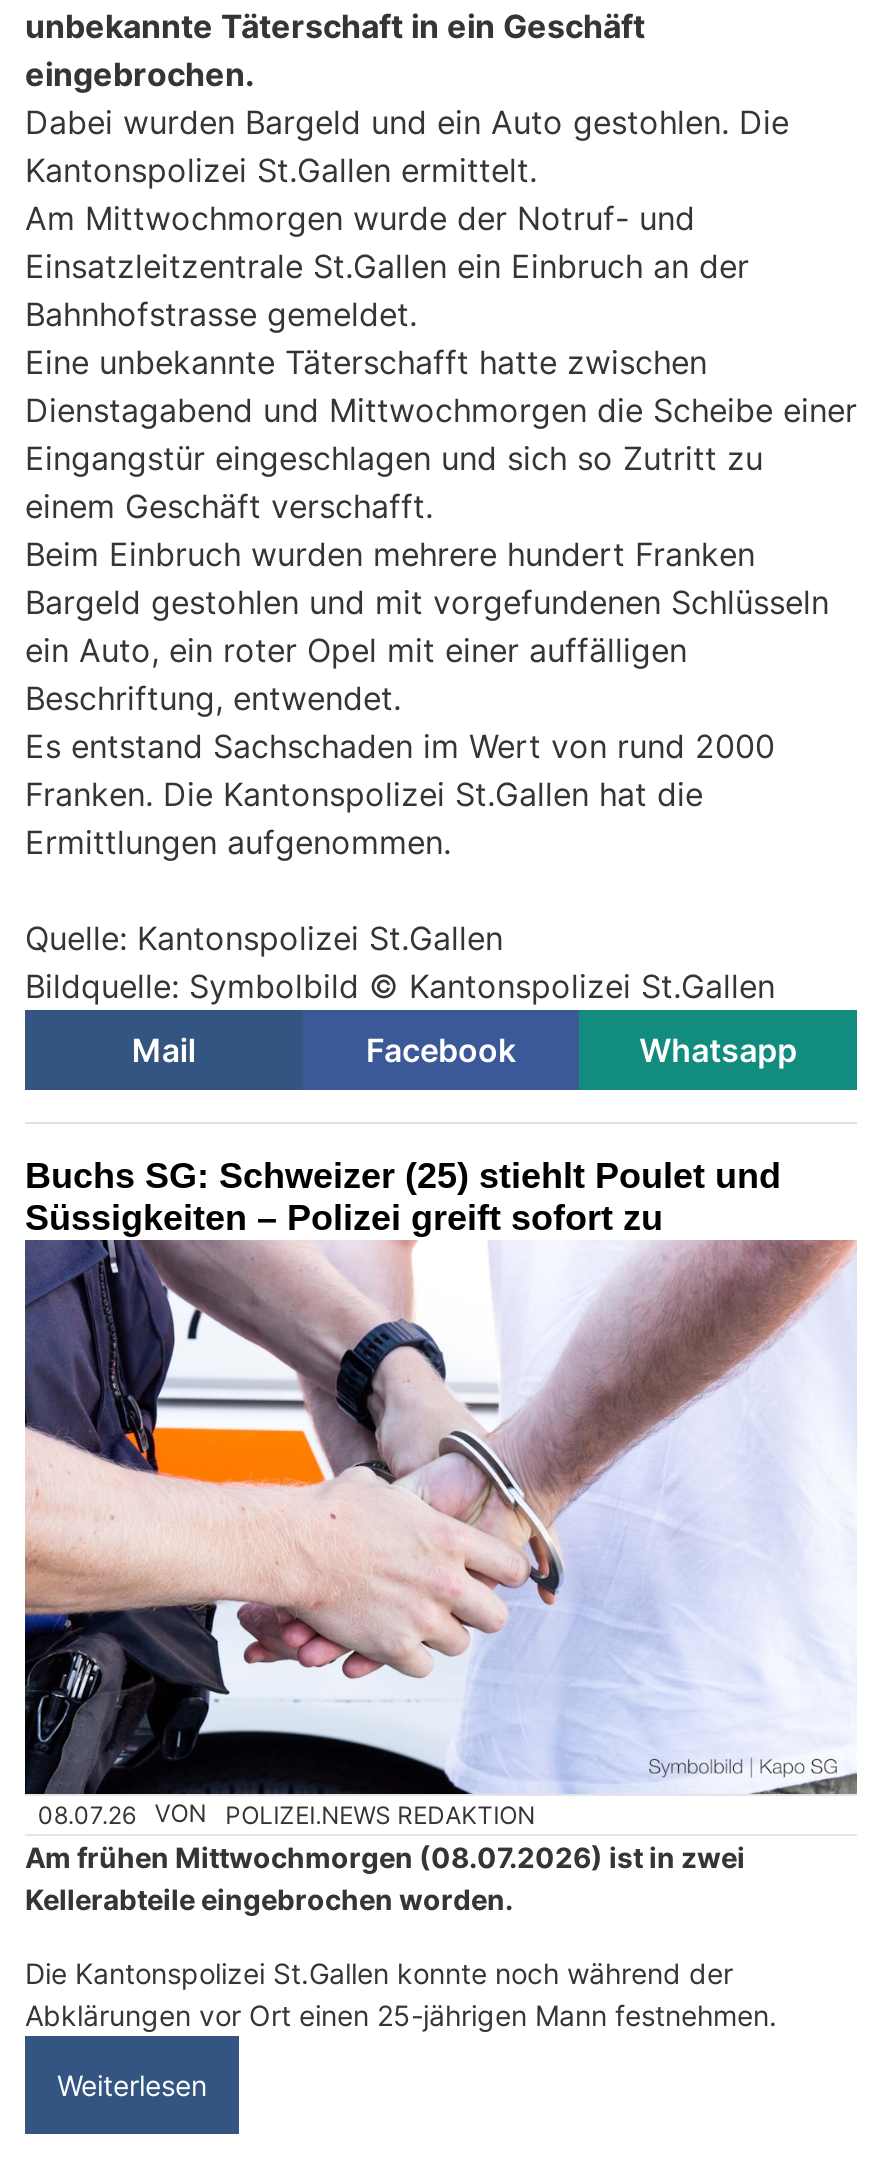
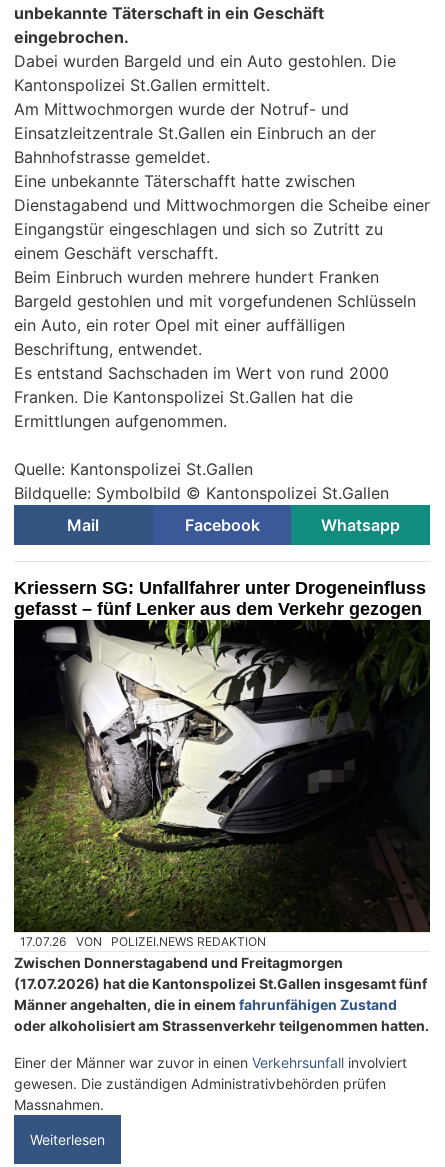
[25,1156,781,1238] Buchs SG: Schweizer (25) stiehlt Poulet und | Süssigkeiten – Polizei greift sofort zu -> [14,578,426,619] Kriessern SG: Unfallfahrer unter Drogeneinfluss | gefasst – fünf Lenker aus dem Verkehr gezogen
[23,1252,857,1829] [image] | 08.07.26 VON POLIZEI.NEWS REDAKTION -> [13,626,431,949] [image] | 17.07.26 VON POLIZEI.NEWS REDAKTION
[25,1840,745,1916] Am frühen Mittwochmorgen (08.07.2026) ist in zwei | Kellerabteile eingebrochen worden. -> [14,954,429,1034] Zwischen Donnerstagabend und Freitagmorgen | (17.07.2026) hat die Kantonspolizei St.Gallen insgesamt fünf | Männer angehalten, die in einem fahrunfähigen Zustand | oder alkoholisiert am Strassenverkehr teilgenommen hatten.
[25,1956,777,2032] Die Kantonspolizei St.Gallen konnte noch während der | Abklärungen vor Ort einen 25-jährigen Mann festnehmen. -> [14,1054,407,1113] Einer der Männer war zuvor in einen Verkehrsunfall involviert | gewesen. Die zuständigen Administrativbehörden prüfen | Massnahmen.

